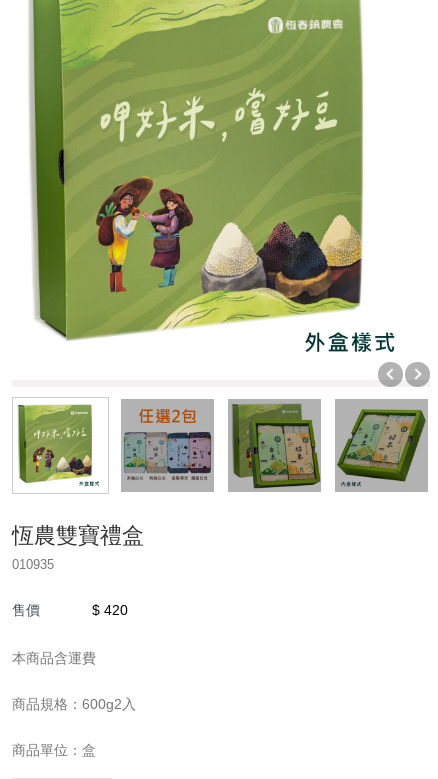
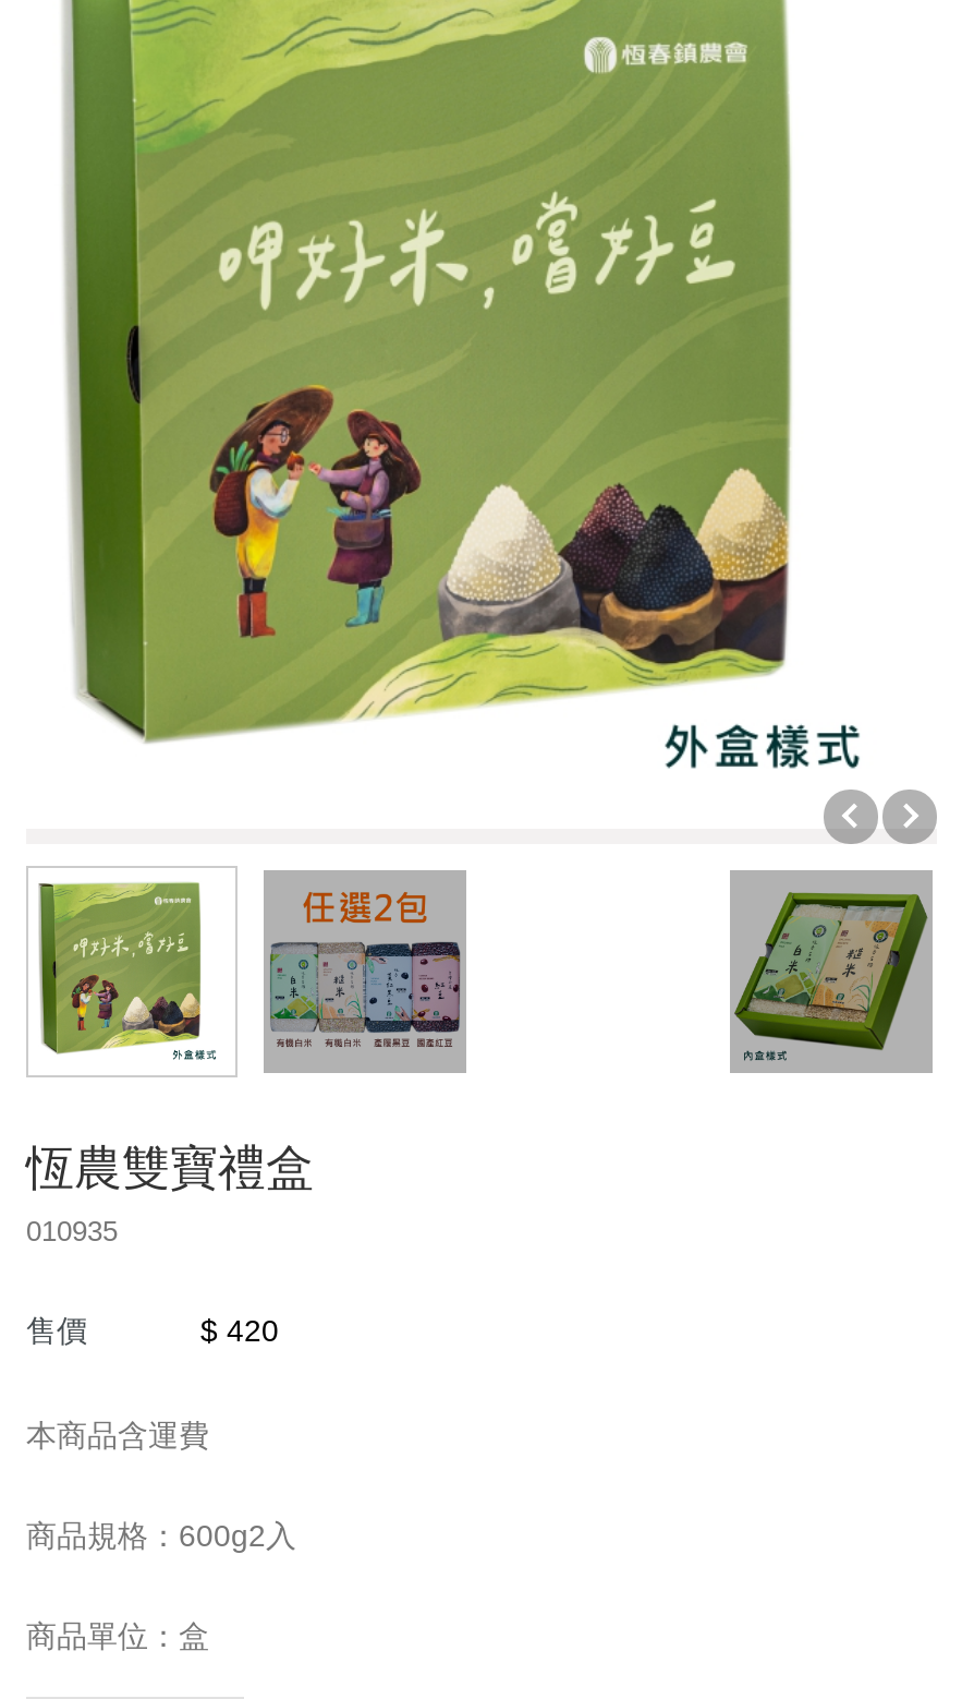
[228,399,322,492] [image] -> none

